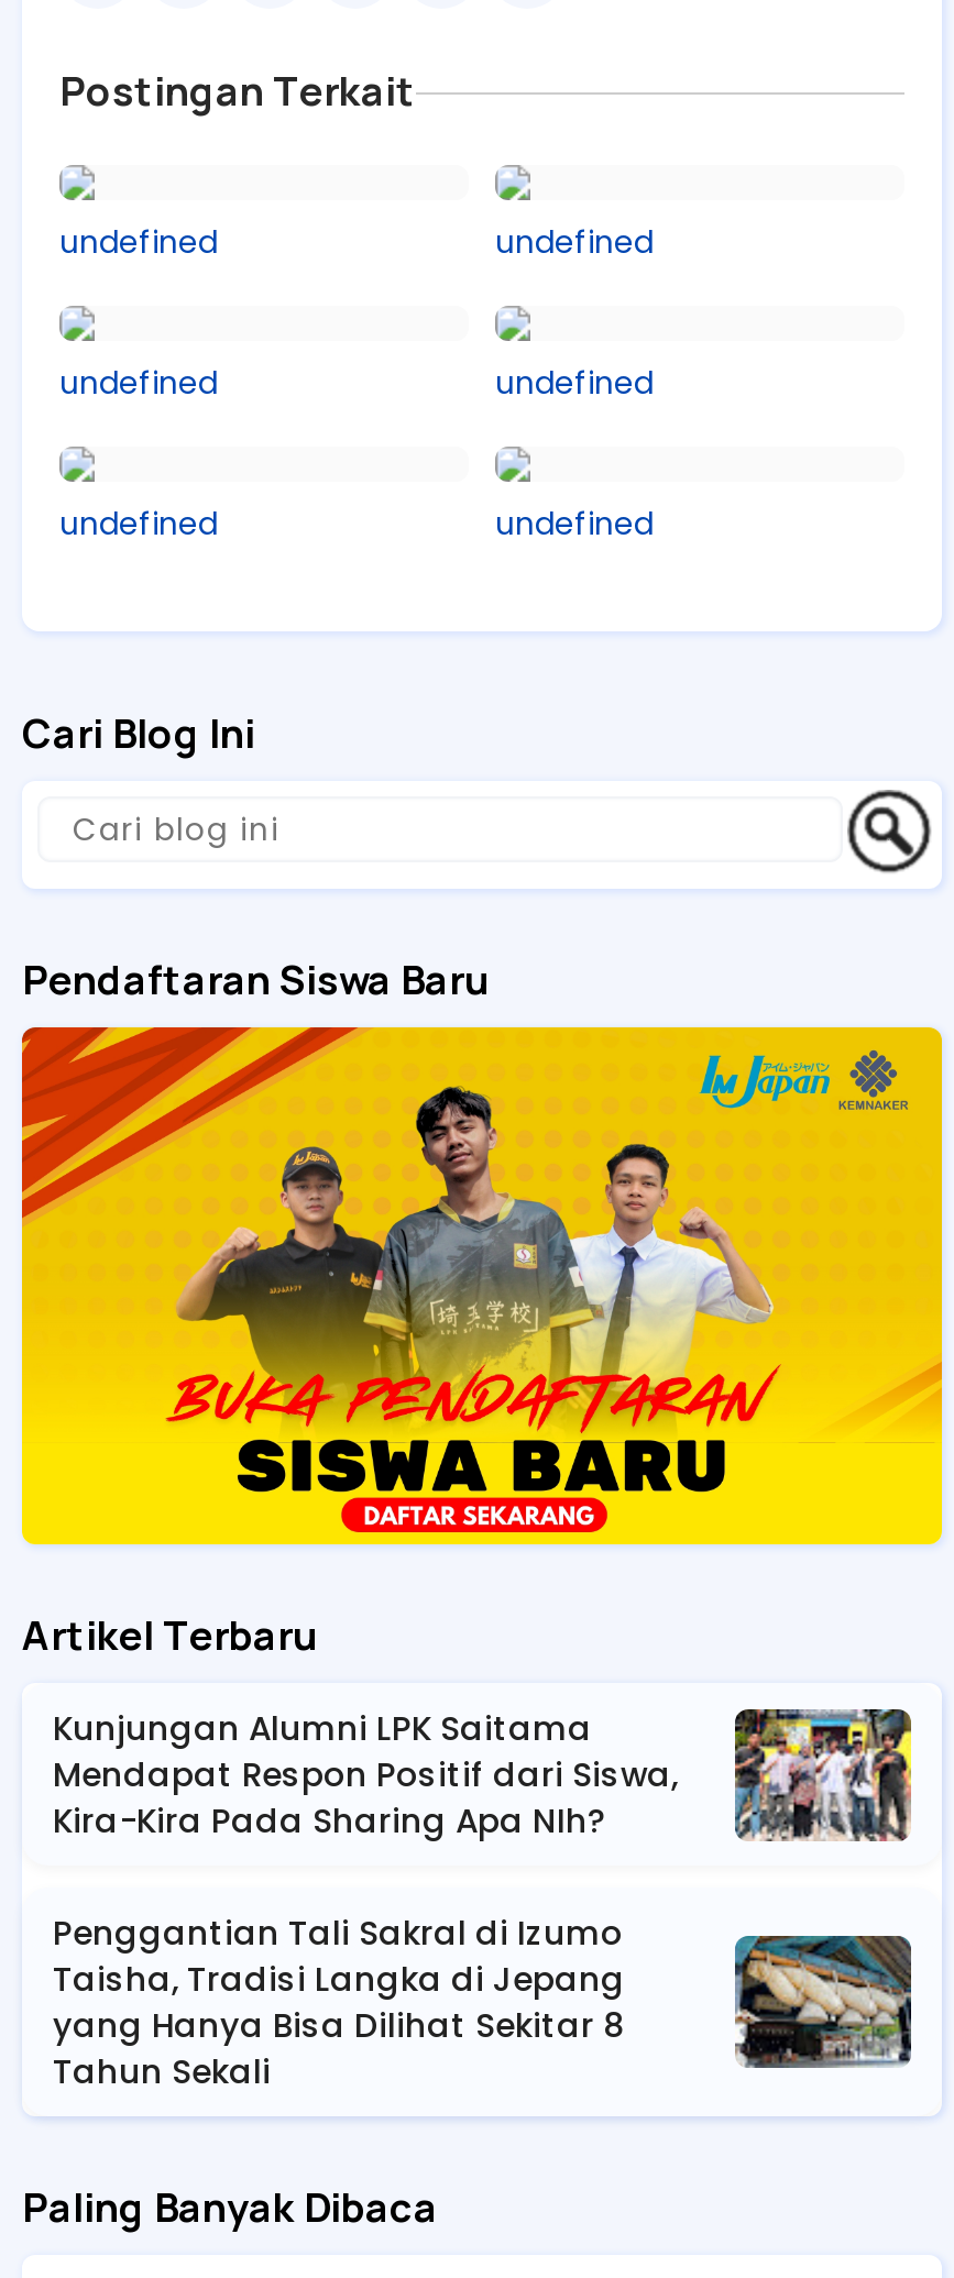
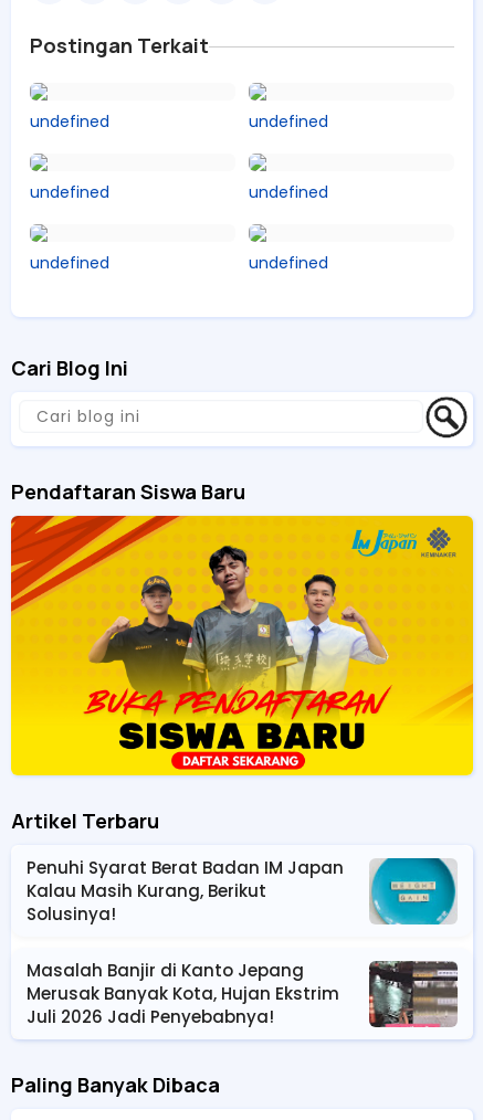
[53,1705,913,1844] [image] | Kunjungan Alumni LPK Saitama | Mendapat Respon Positif dari Siswa, | Kira-Kira Pada Sharing Apa NIh? -> [27,856,456,926] [image] | Penuhi Syarat Berat Badan IM Japan | Kalau Masih Kurang, Berikut | Solusinya!
[53,1910,625,2095] Penggantian Tali Sakral di Izumo | Taisha, Tradisi Langka di Jepang | yang Hanya Bisa Dilihat Sekitar 8 | Tahun Sekali -> [27,959,339,1028] Masalah Banjir di Kanto Jepang | Merusak Banyak Kota, Hujan Ekstrim | Juli 2026 Jadi Penyebabnya!
[733,1934,911,2070] [image] -> [368,960,458,1028] [image]

